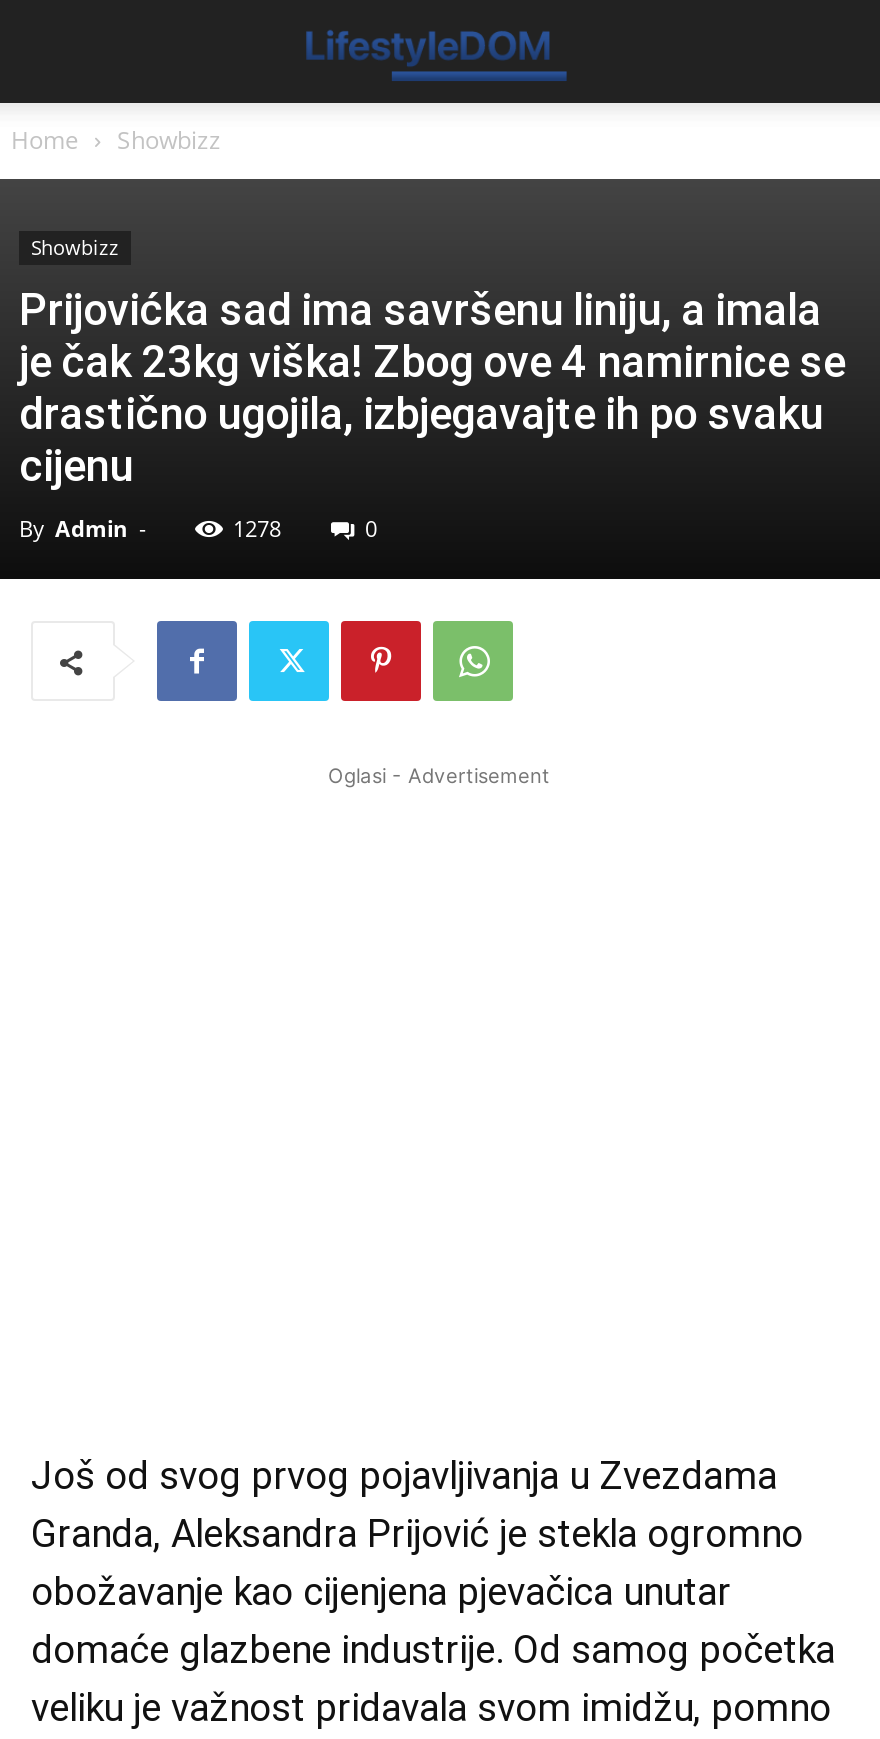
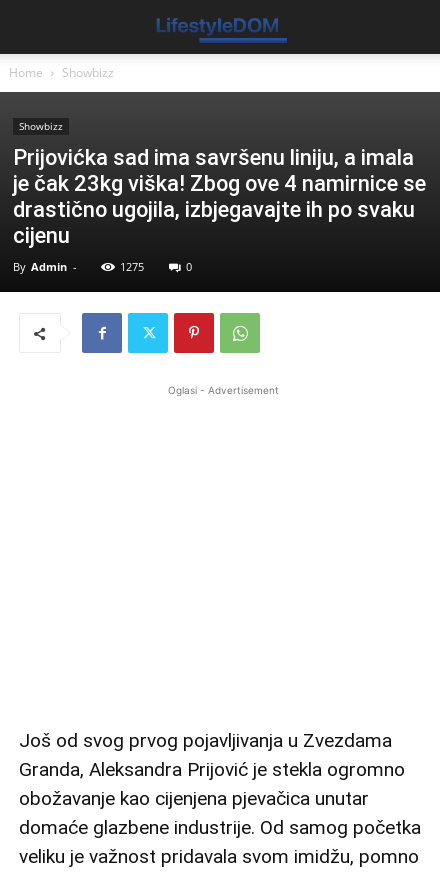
[233,513,281,543] 1278 -> [120,259,144,274] 1275

